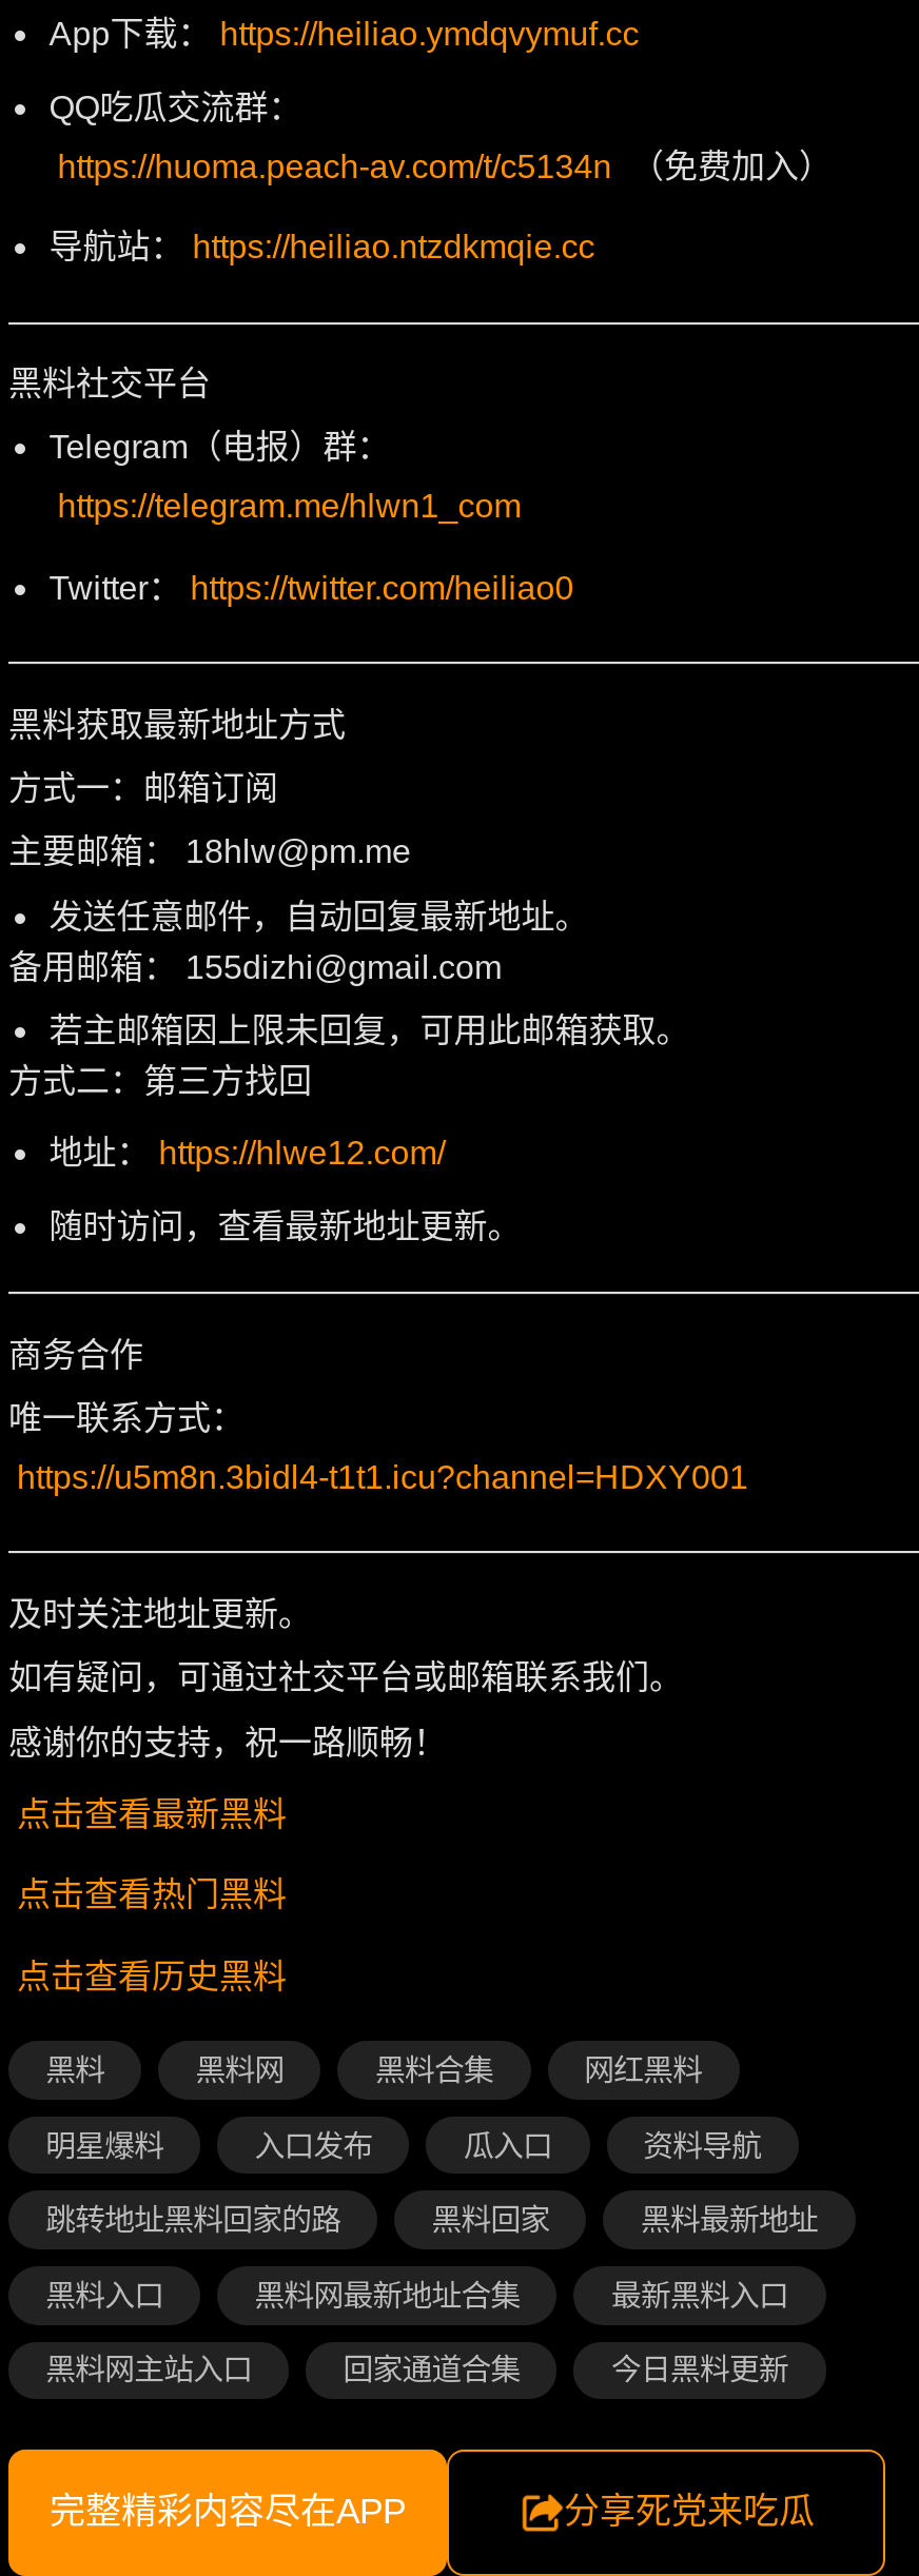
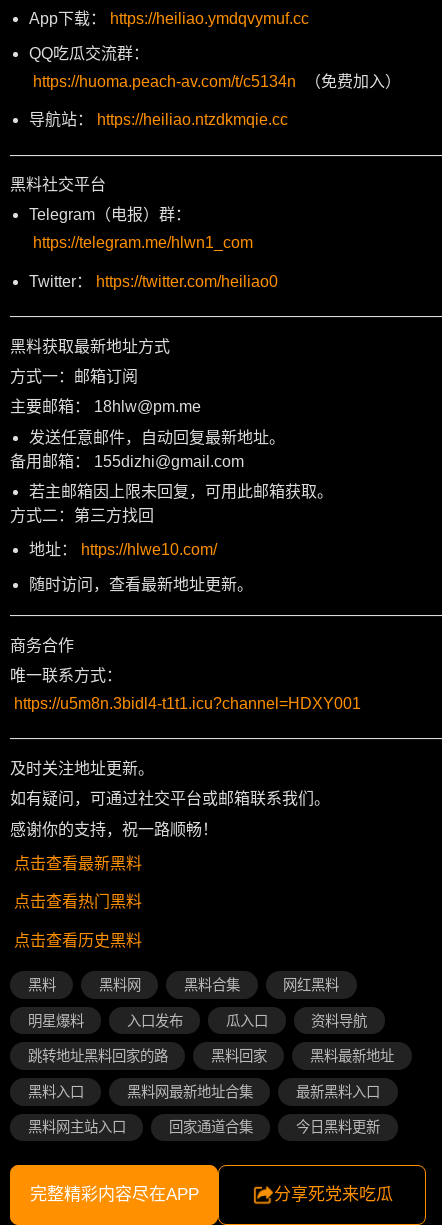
[49,1136,445,1172] 地址： https://hlwe12.com/ -> [29,541,217,558] 地址： https://hlwe10.com/

